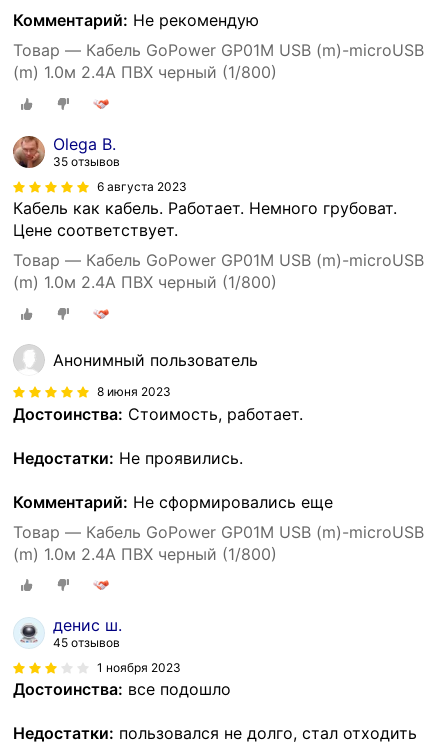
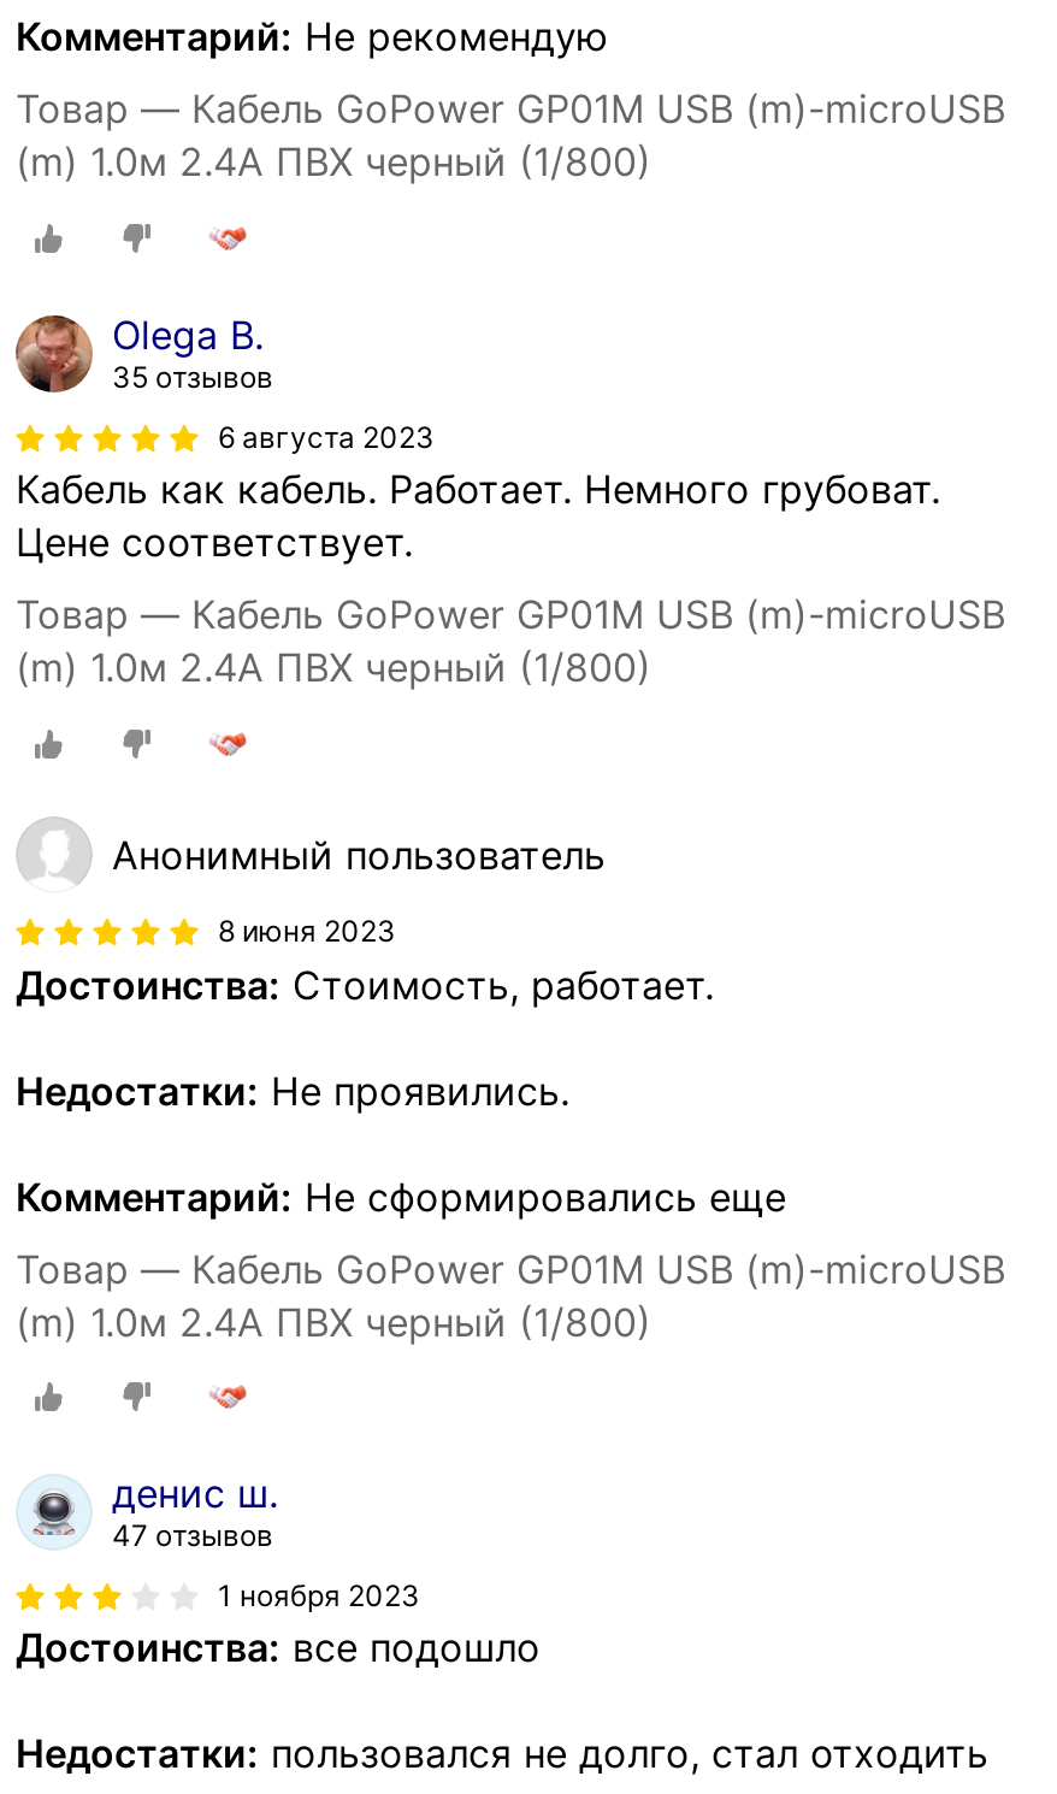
[53,635,120,650] 45 отзывов -> [112,1518,273,1554] 47 отзывов

